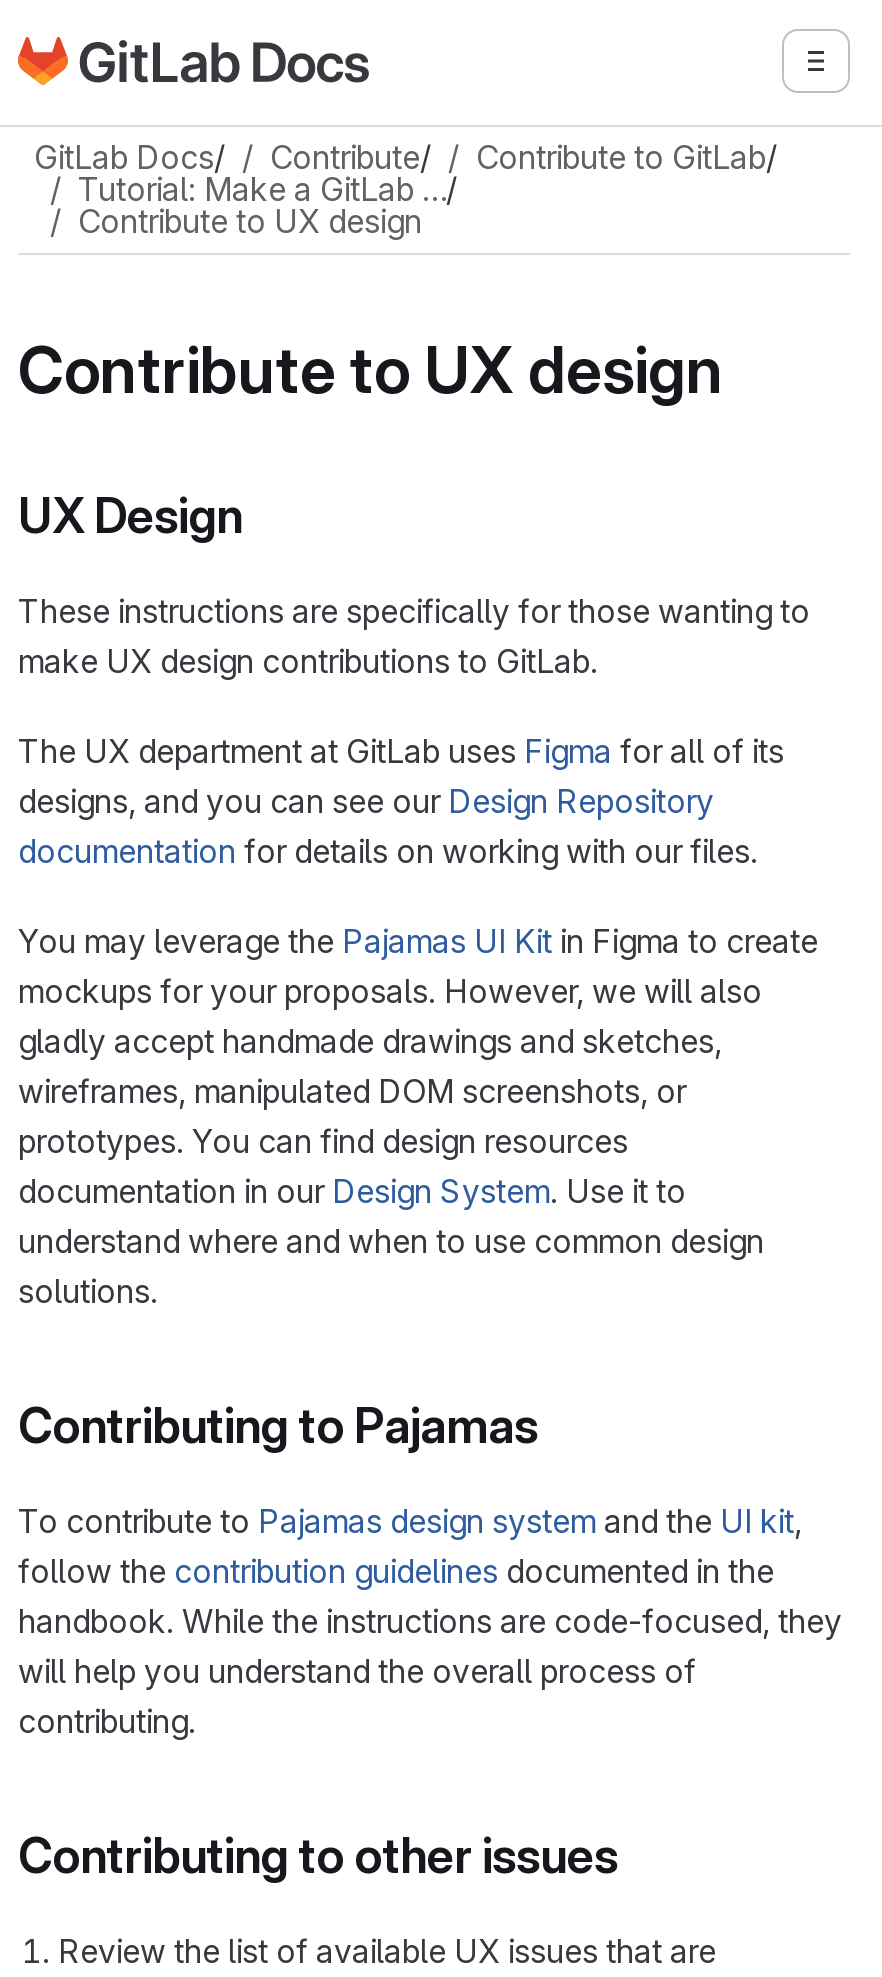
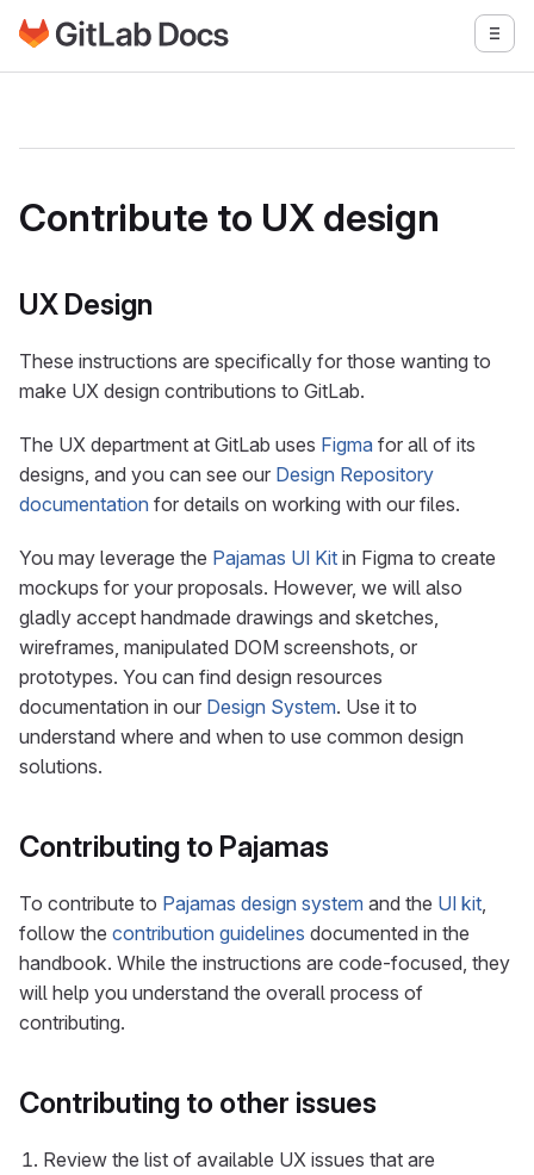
[34,137,778,241] GitLab Docs/ | Contribute/ | Contribute to GitLab/ | Tutorial: Make a GitLab …/ | Contribute to UX design -> none

